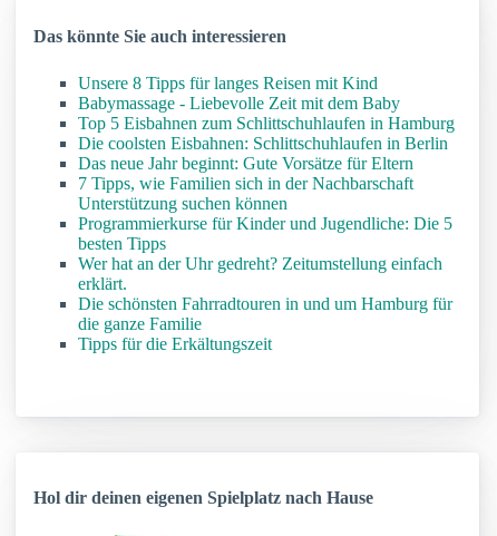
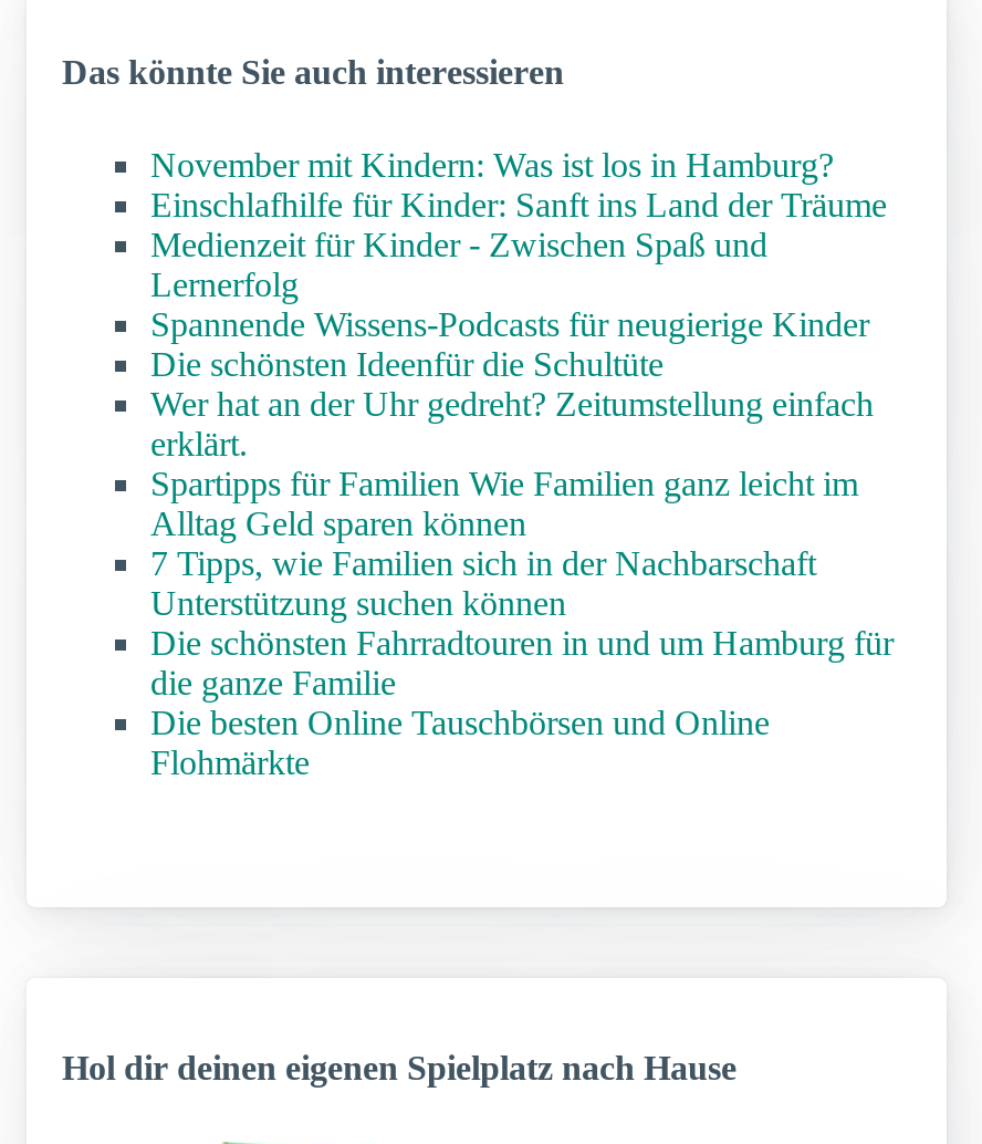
[78,74,455,173] Unsere 8 Tipps für langes Reisen mit Kind | Babymassage - Liebevolle Zeit mit dem Baby | Top 5 Eisbahnen zum Schlittschuhlaufen in Hamburg | Die coolsten Eisbahnen: Schlittschuhlaufen in Berlin | Das neue Jahr beginnt: Gute Vorsätze für Eltern -> [150,146,887,543] November mit Kindern: Was ist los in Hamburg? | Einschlafhilfe für Kinder: Sanft ins Land der Träume | Medienzeit für Kinder - Zwischen Spaß und | Lernerfolg | Spannende Wissens-Podcasts für neugierige Kinder | Die schönsten Ideenfür die Schultüte | Spartipps für Familien Wie Familien ganz leicht im | Alltag Geld sparen können
moved [78,174,413,213] -> [150,545,816,622]: 7 Tipps, wie Familien sich in der Nachbarschaft | Unterstützung suchen können
[78,214,452,253] Programmierkurse für Kinder und Jugendliche: Die 5 | besten Tipps -> none
moved [78,254,442,293] -> [150,385,874,463]: Wer hat an der Uhr gedreht? Zeitumstellung einfach | erklärt.
[78,335,272,353] Tipps für die Erkältungszeit -> [150,704,770,782] Die besten Online Tauschbörsen und Online | Flohmärkte

